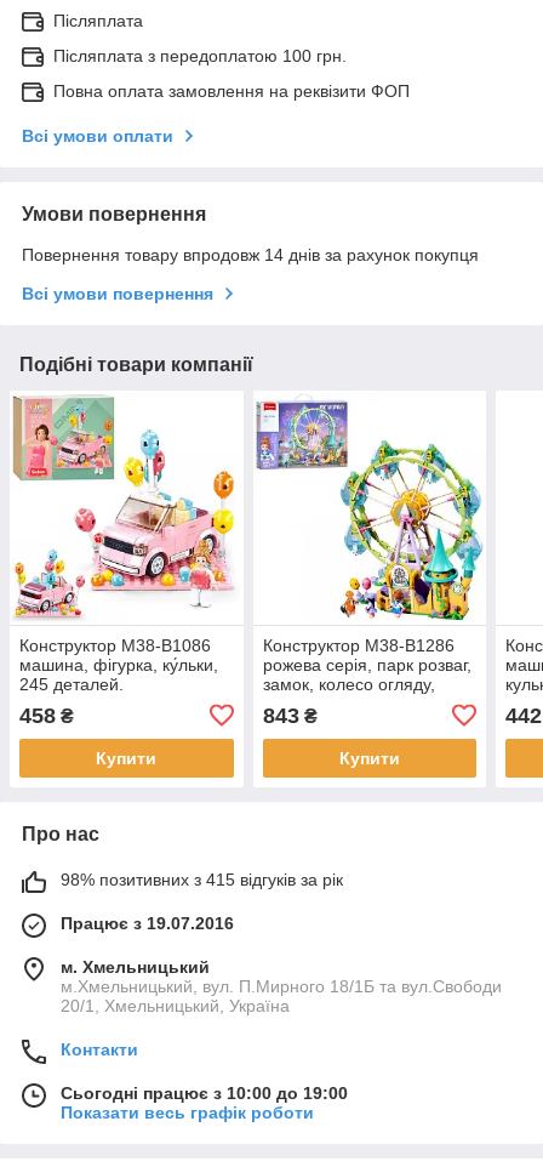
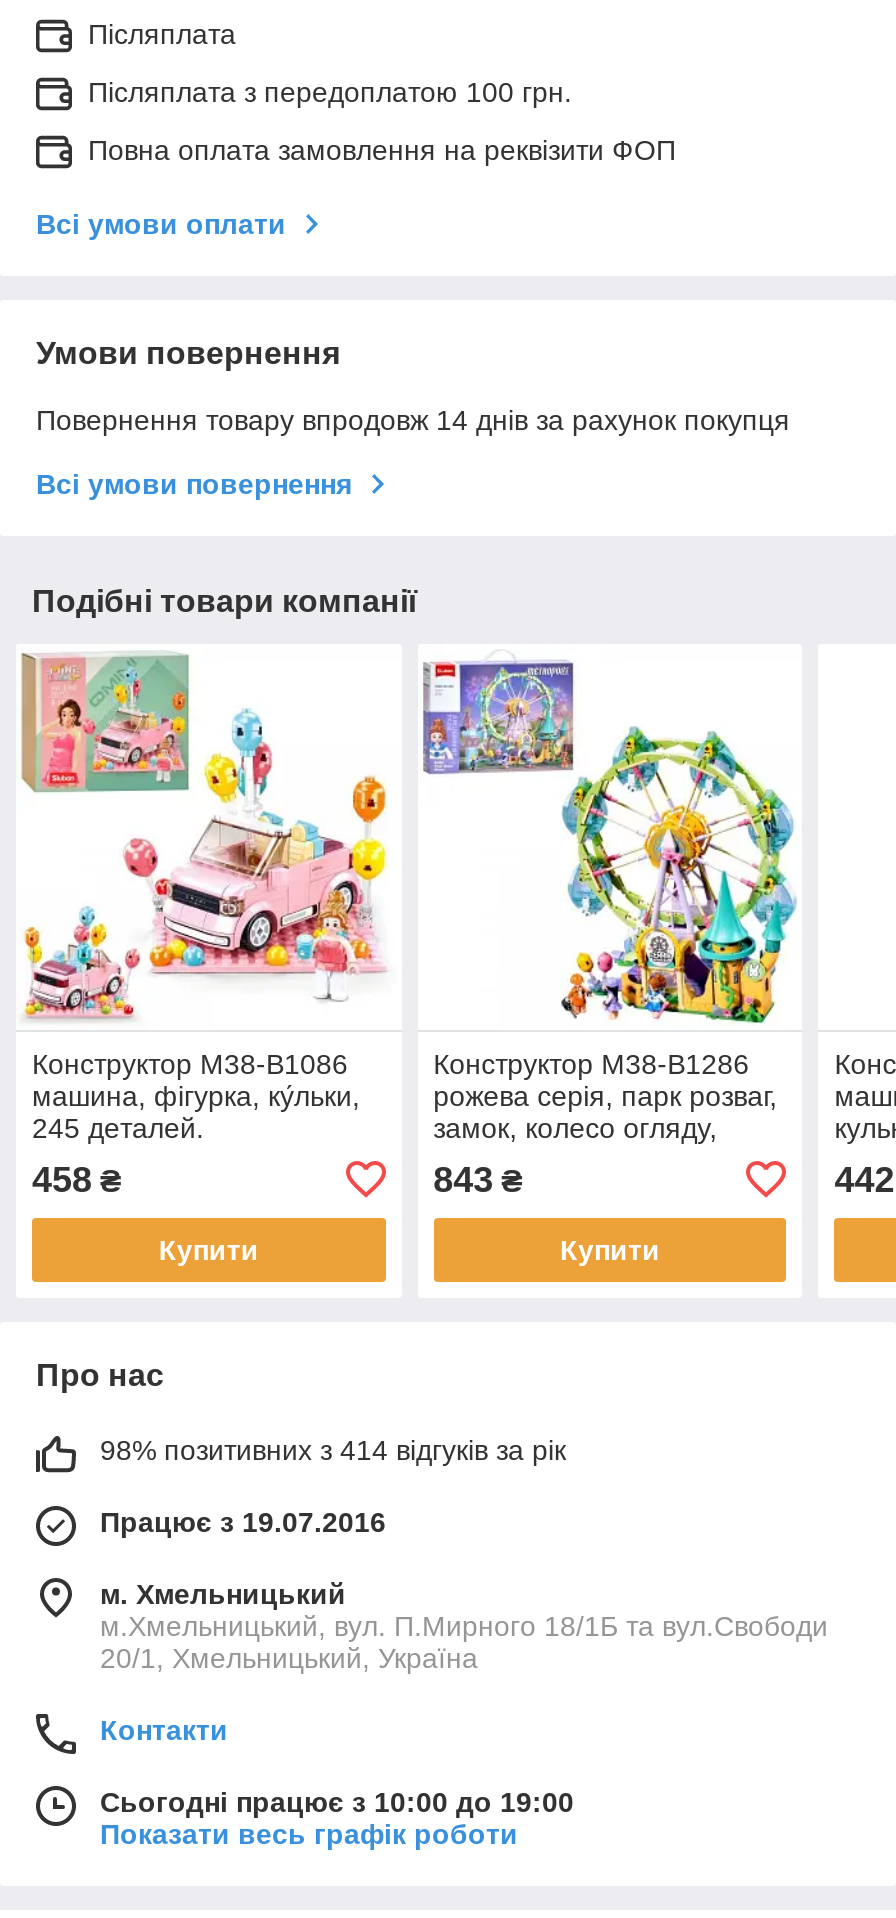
[61,870,343,889] 98% позитивних з 415 відгуків за рік -> [100,1434,566,1466] 98% позитивних з 414 відгуків за рік

